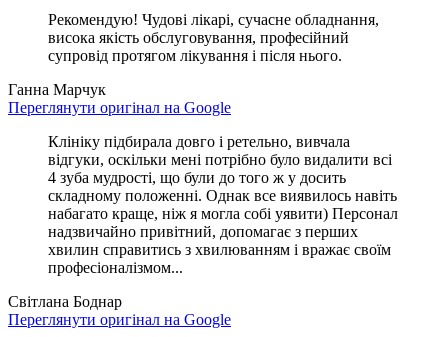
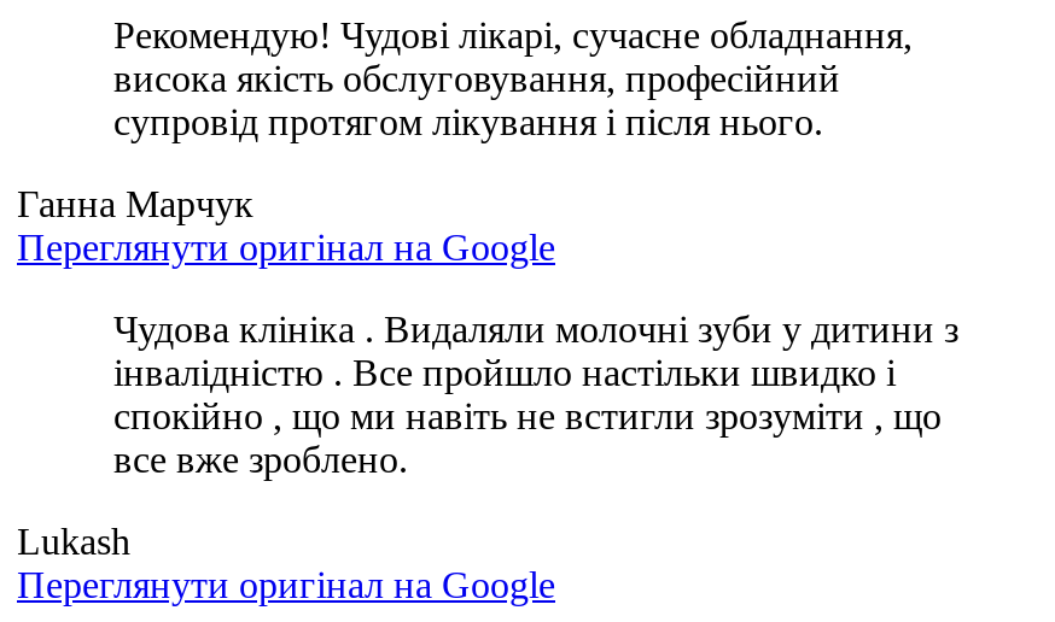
[48,133,398,276] Клініку підбирала довго і ретельно, вивчала | відгуки, оскільки мені потрібно було видалити всі | 4 зуба мудрості, що були до того ж у досить | складному положенні. Однак все виявилось навіть | набагато краще, ніж я могла собі уявити) Персонал | надзвичайно привітний, допомагає з перших | хвилин справитись з хвилюванням і вражає своїм | професіоналізмом... -> [113,309,958,480] Чудова клініка . Видаляли молочні зуби у дитини з | інвалідністю . Все пройшло настільки швидко і | спокійно , що ми навіть не встигли зрозуміти , що | все вже зроблено.
[8,293,122,310] Світлана Боднар -> [17,521,130,562] Lukash

